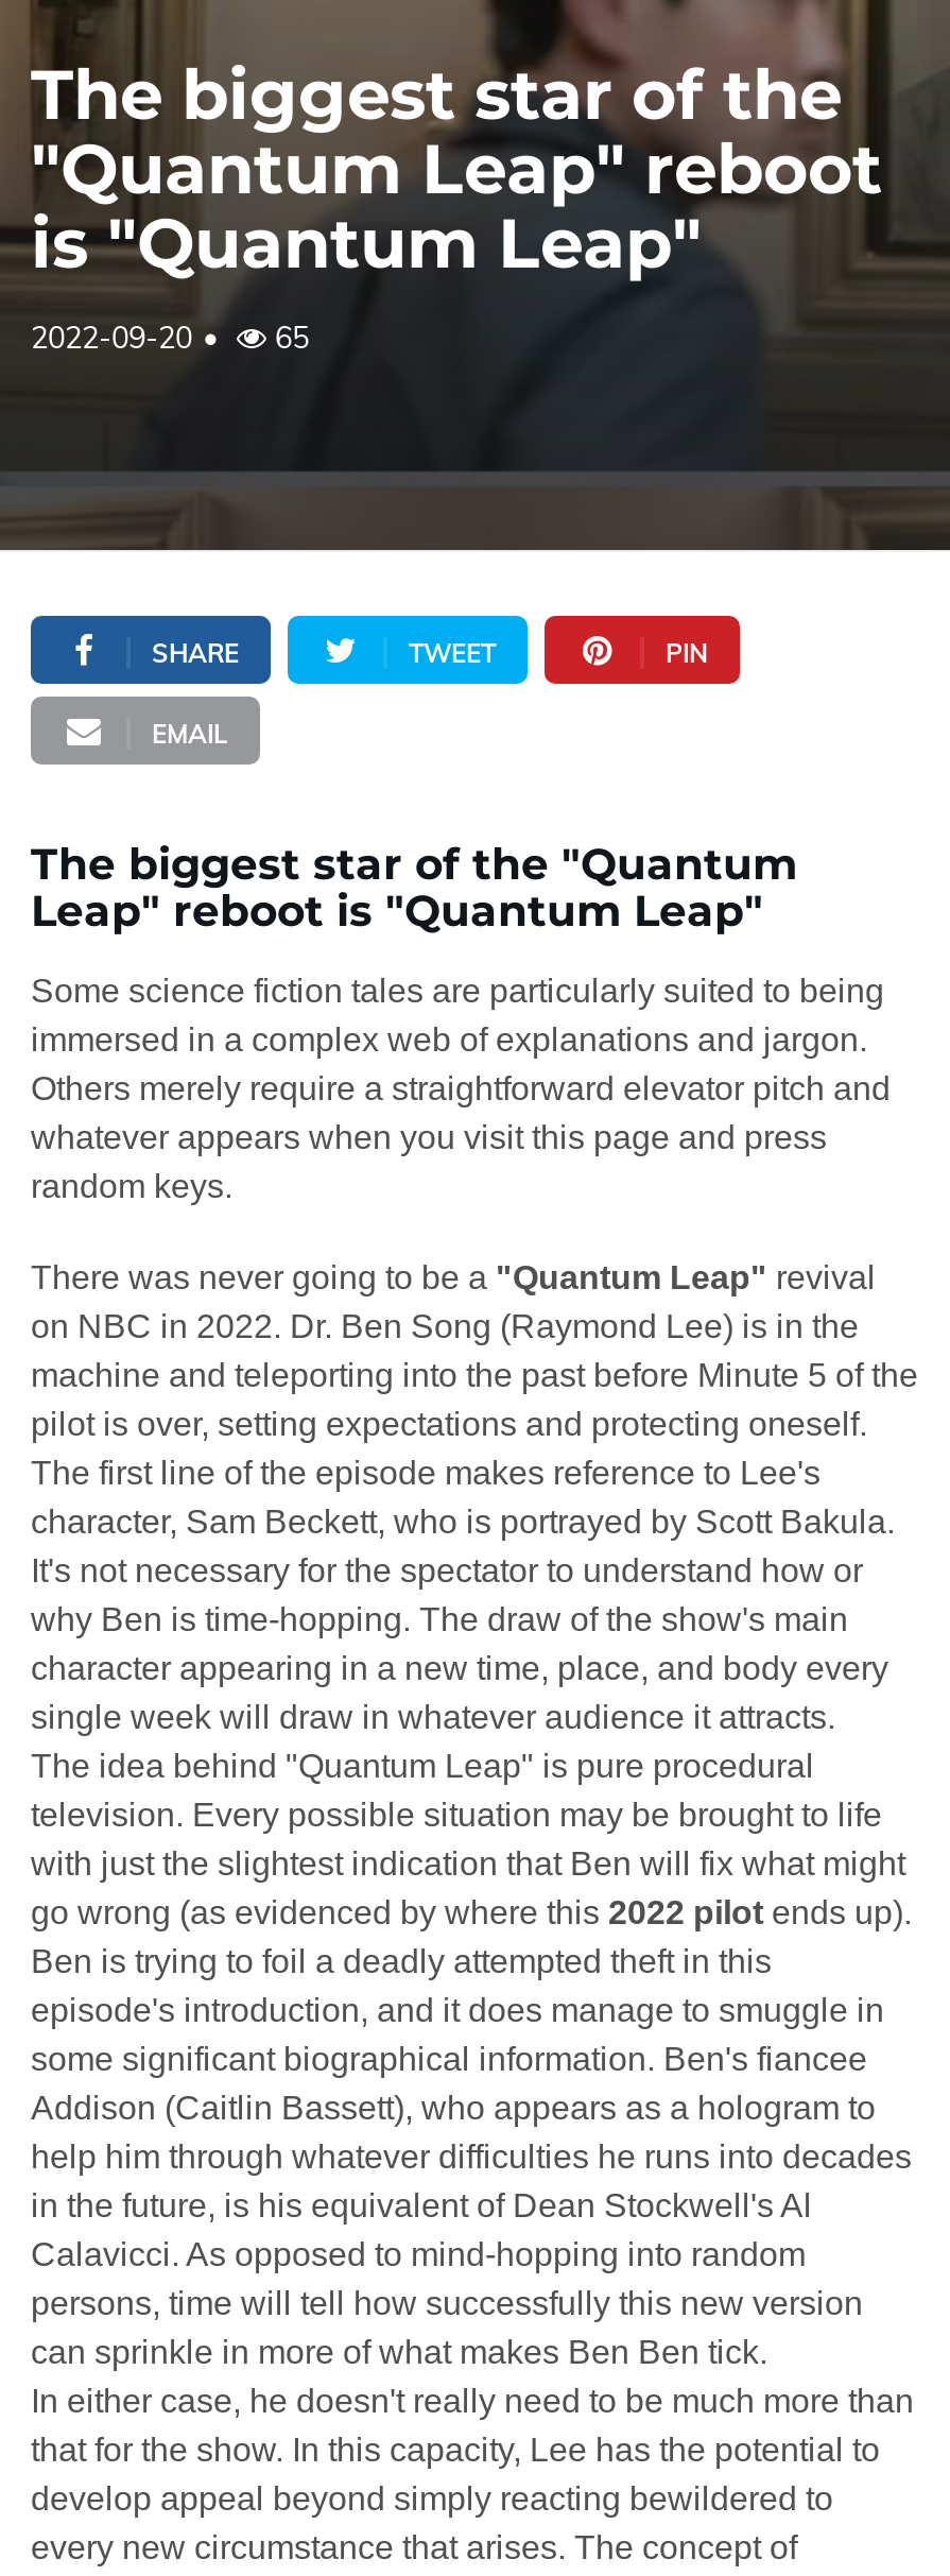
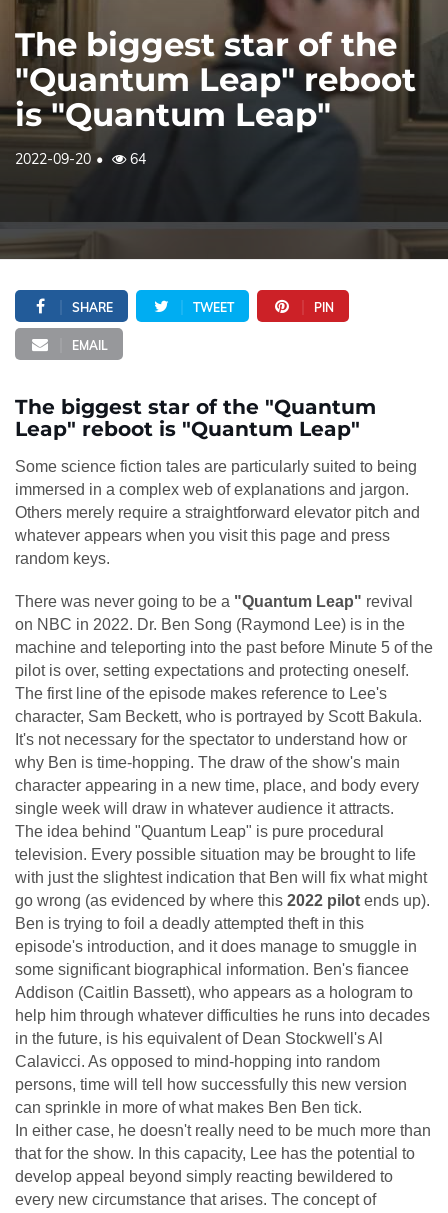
[31,319,309,357] 2022-09-20 65 -> [15,150,146,168] 2022-09-20 64

